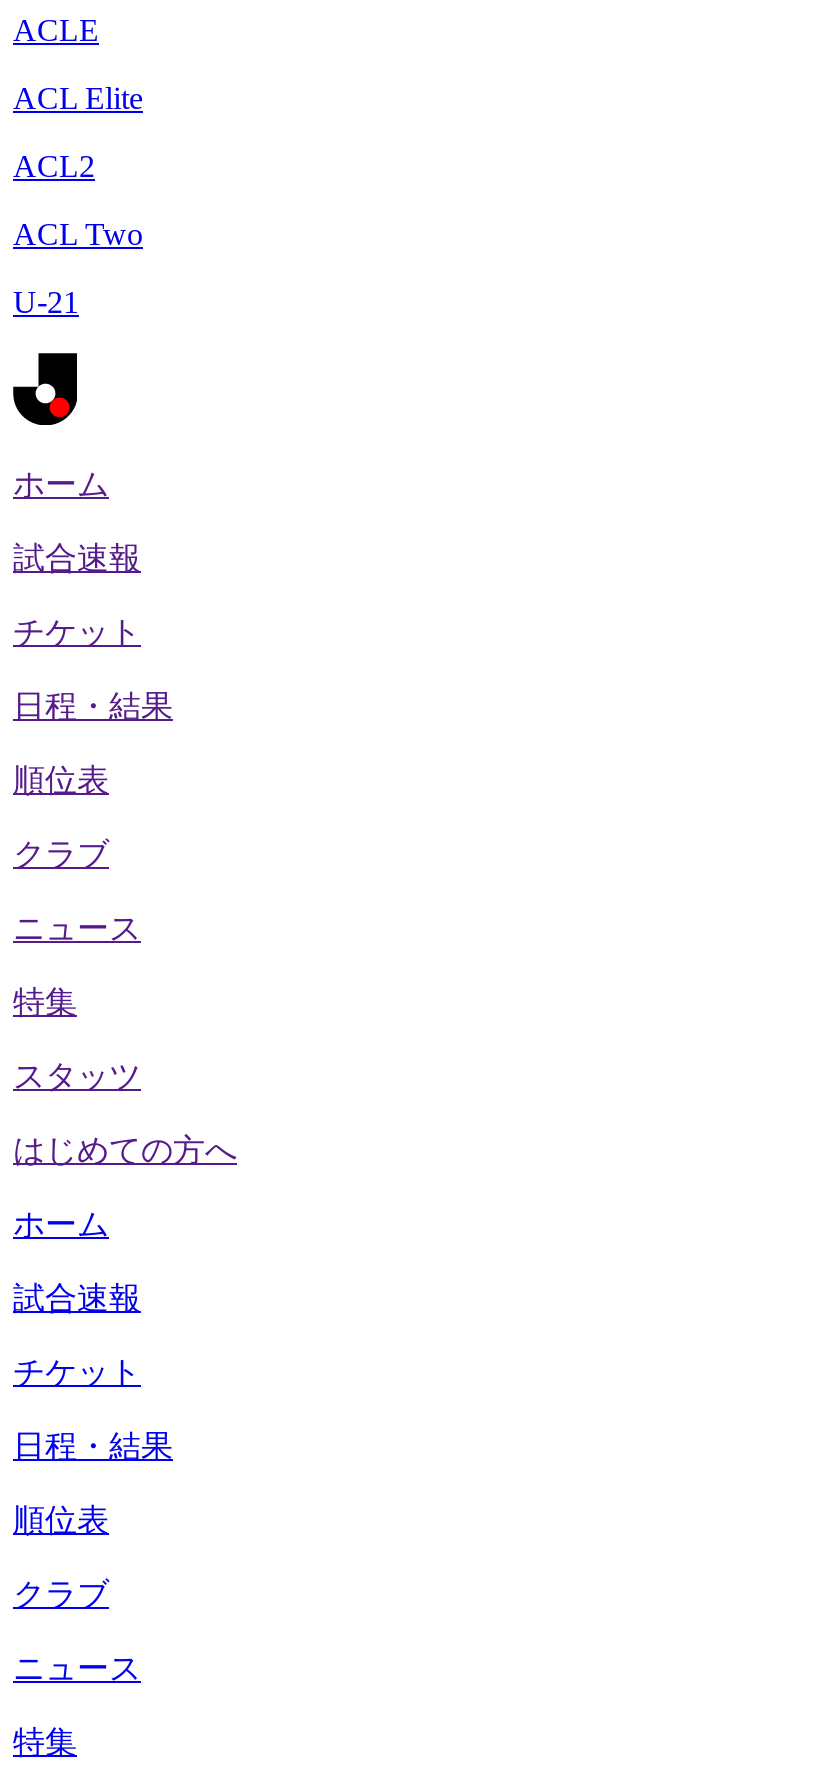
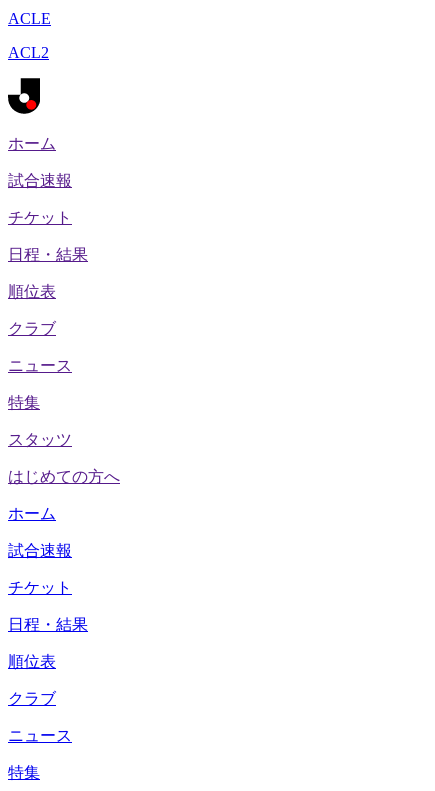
[13,81,143,115] ACL Elite -> none
[13,217,143,319] ACL Two | U-21 -> none

